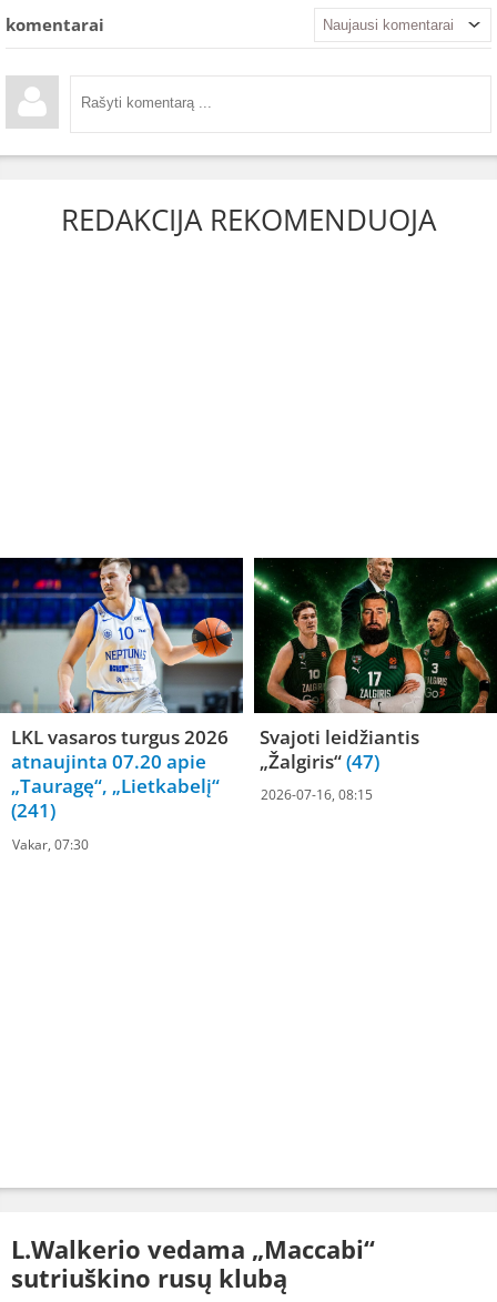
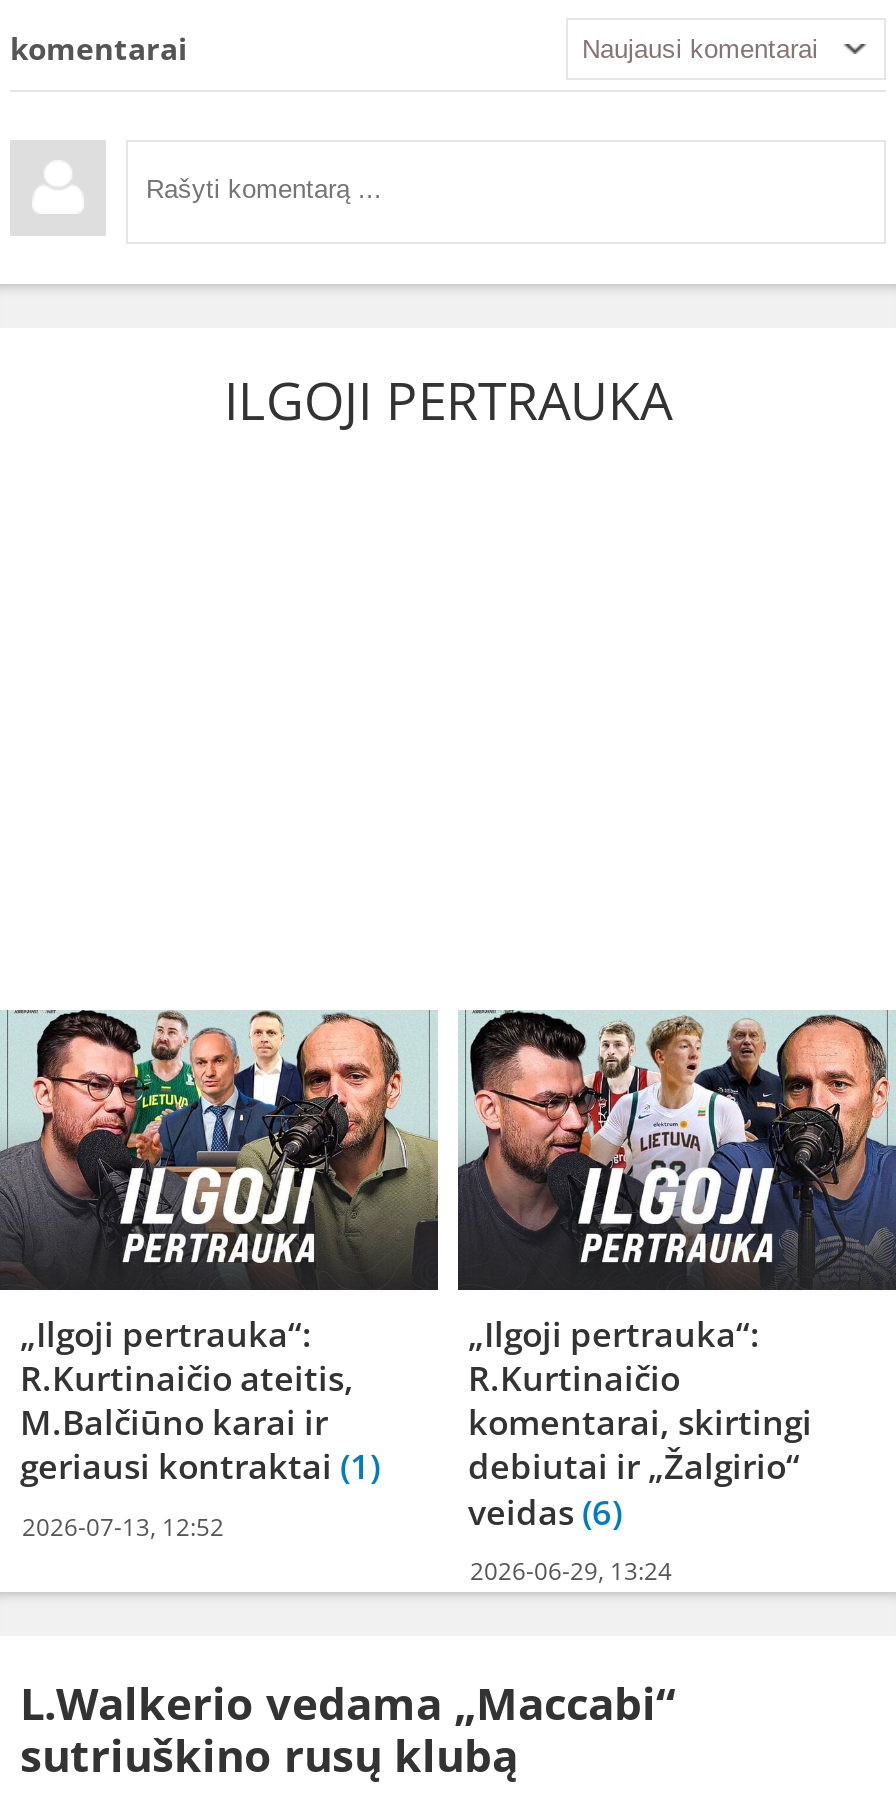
[61,200,436,239] REDAKCIJA REKOMENDUOJA -> [224,364,672,436] ILGOJI PERTRAUKA
[3,557,244,854] [image] | LKL vasaros turgus 2026 | atnaujinta 07.20 apie | „Tauragę“, „Lietkabelį“ | (241) | Vakar, 07:30 -> [6,1008,440,1543] [image] | „Ilgoji pertrauka“: | R.Kurtinaičio ateitis, | M.Balčiūno karai ir | geriausi kontraktai (1) | 2026-07-13, 12:52
[253,557,494,804] [image] | Svajoti leidžiantis | „Žalgiris“(47) | 2026-07-16, 08:15 -> [456,1010,890,1588] [image] | „Ilgoji pertrauka“: | R.Kurtinaičio | komentarai, skirtingi | debiutai ir „Žalgirio“ | veidas (6) | 2026-06-29, 13:24

